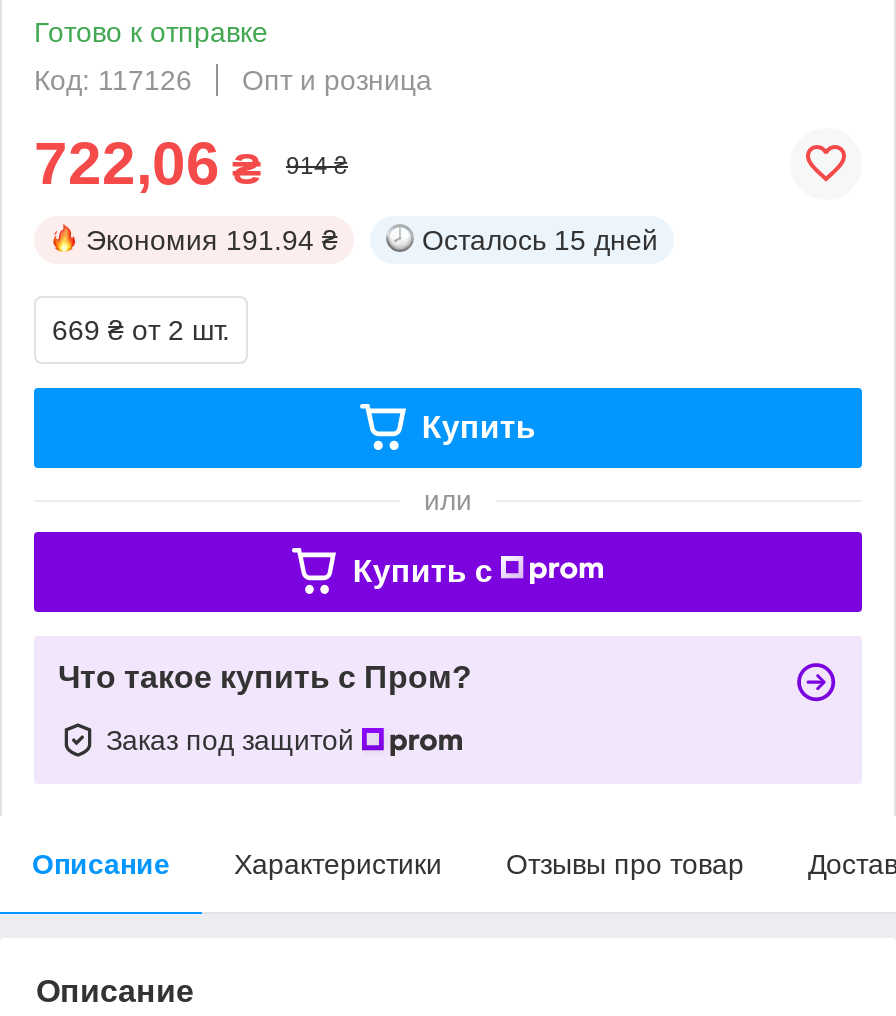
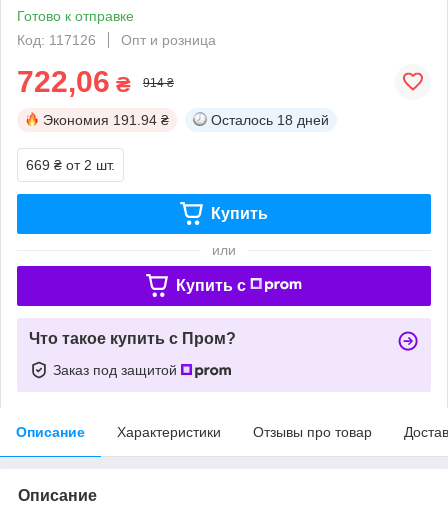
[422,224,658,256] Осталось 15 дней -> [211,112,329,128] Осталось 18 дней

